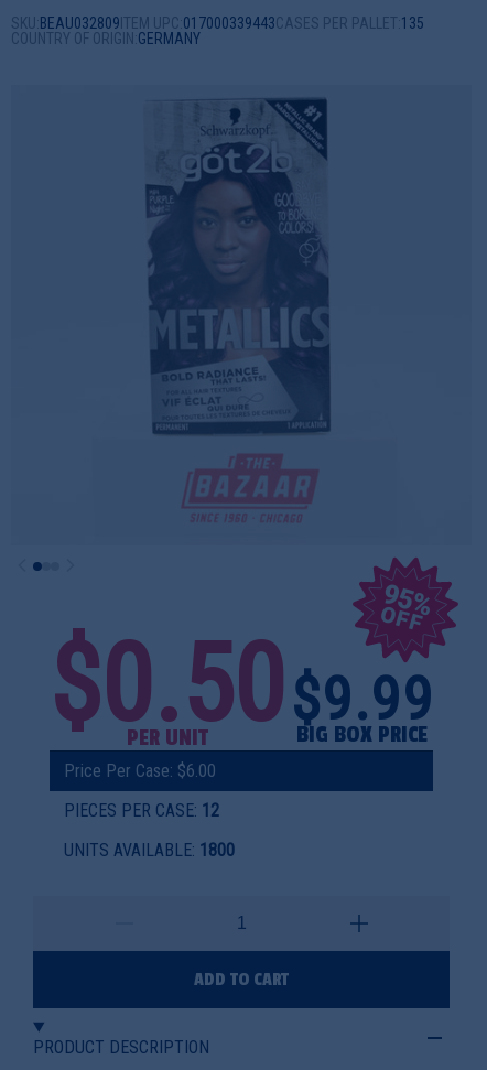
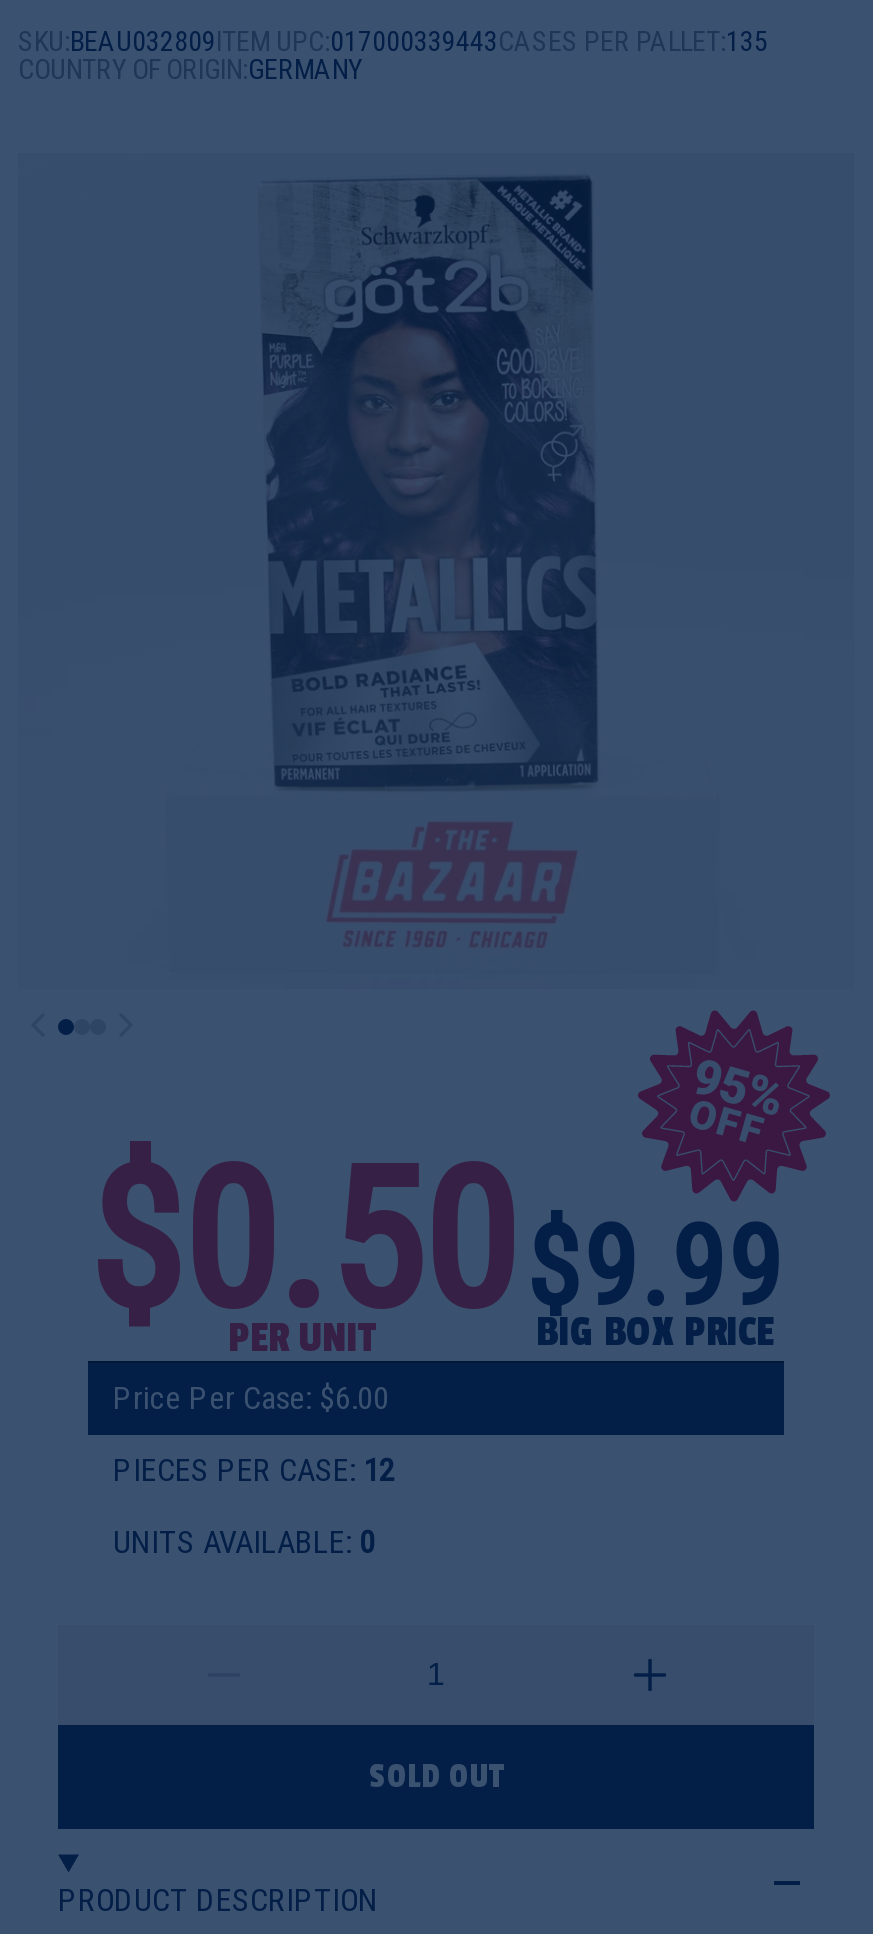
[63,839,234,860] UNITS AVAILABLE: 1800 -> [113,1522,375,1560] UNITS AVAILABLE: 0
[194,968,289,990] ADD TO CART -> [369,1756,503,1796] SOLD OUT

